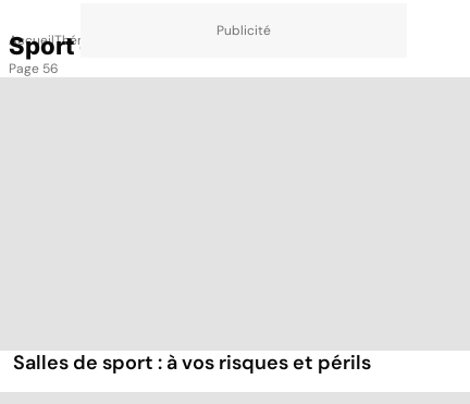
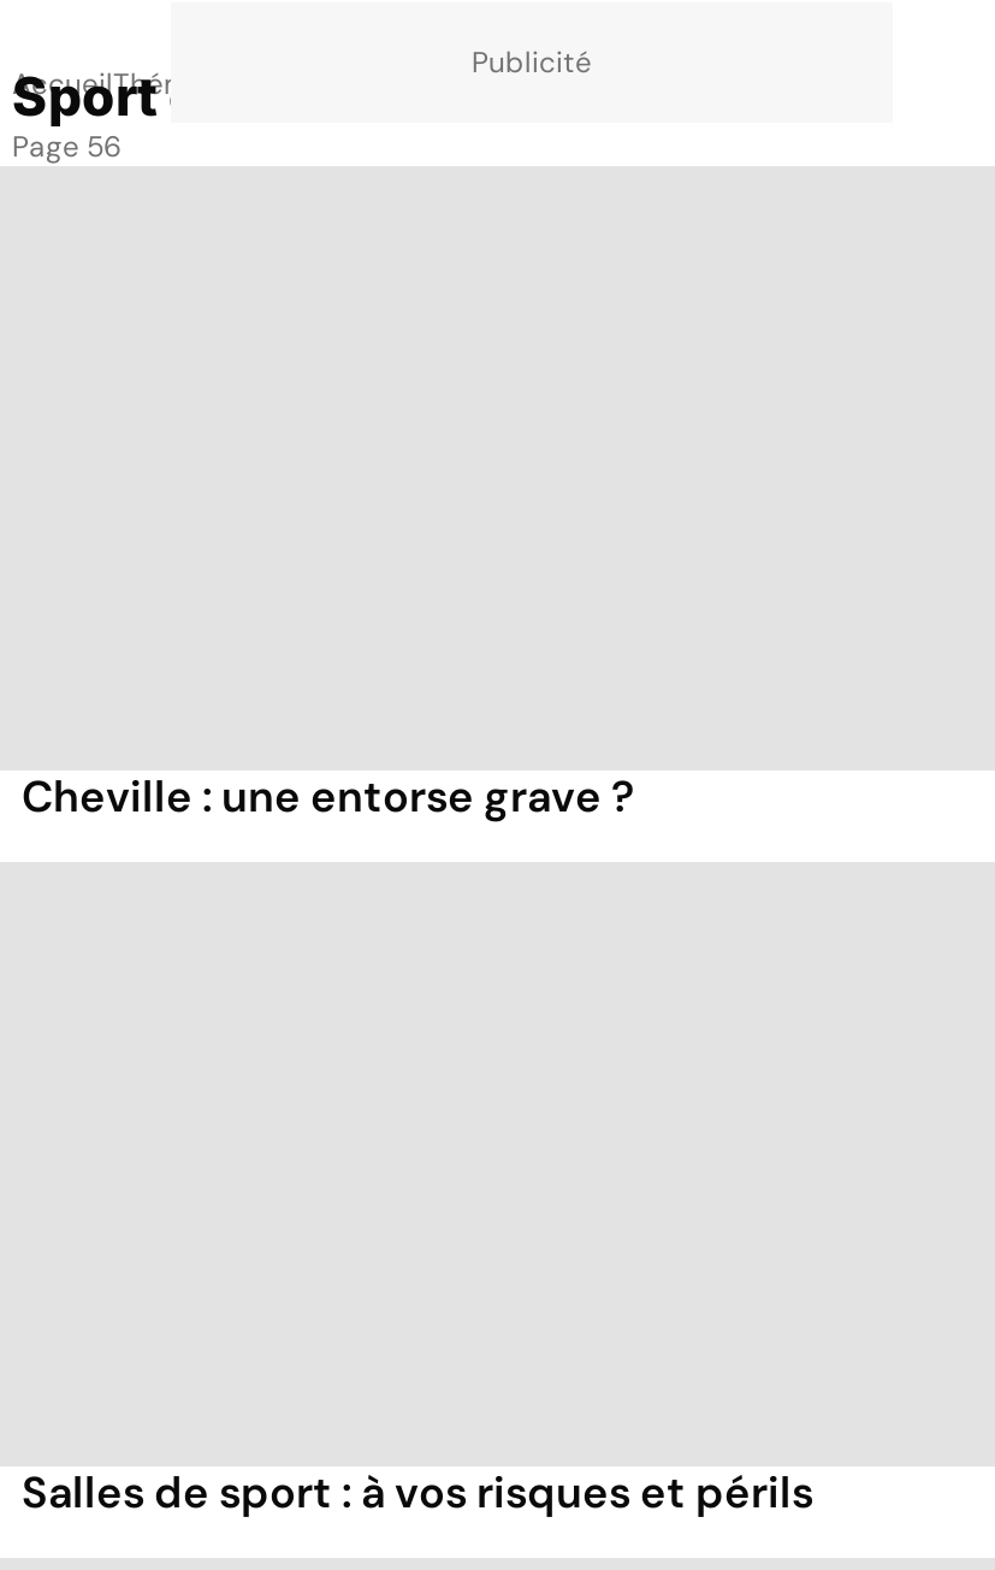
none -> [22,768,635,826] Cheville : une entorse grave ?

